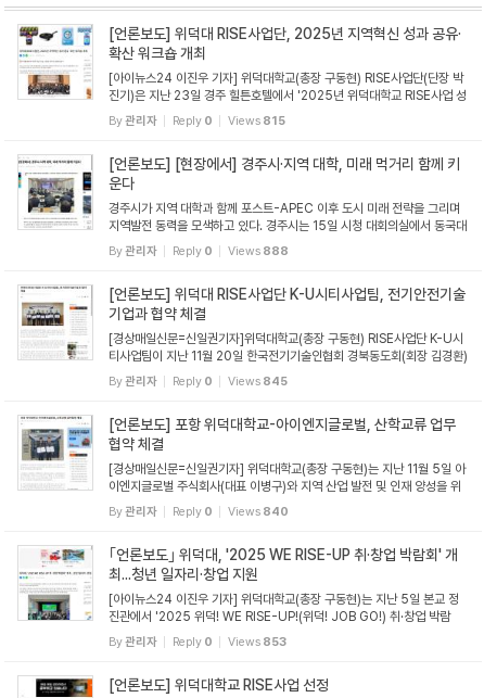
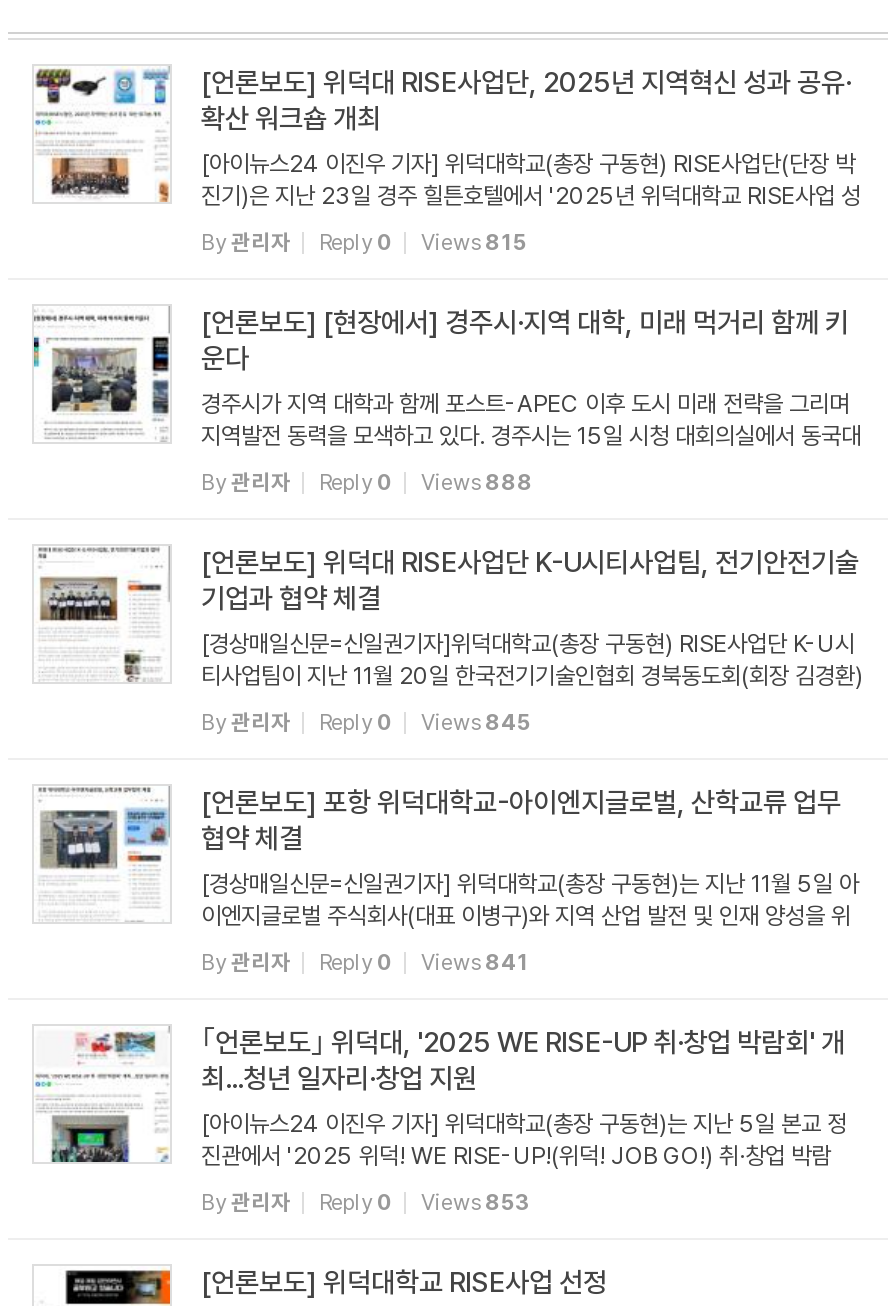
[109,504,289,518] By 관리자 Reply 0 Views 840 -> [201,949,529,975] By 관리자 Reply 0 Views 841

